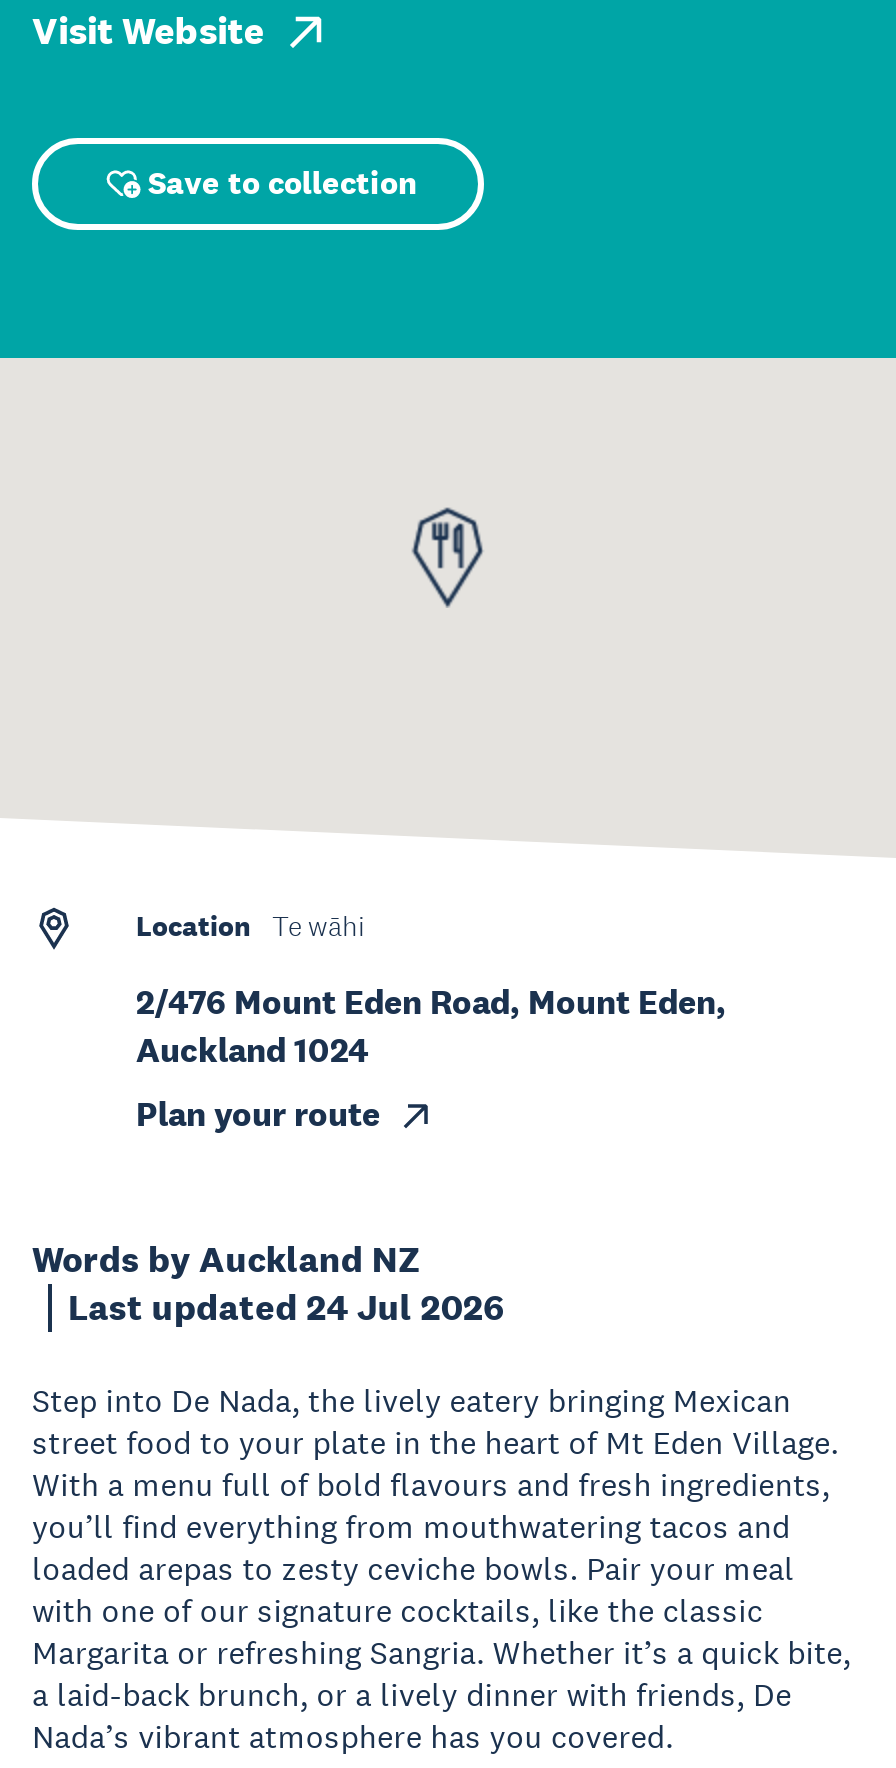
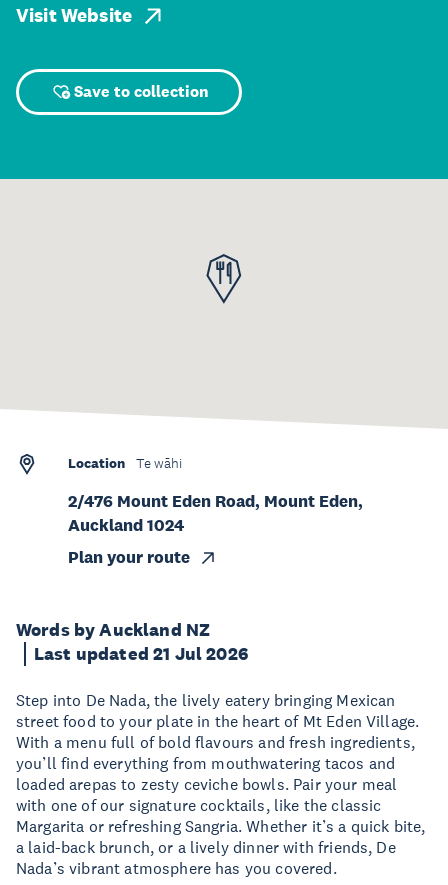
[68,1286,504,1330] Last updated 24 Jul 2026 -> [34,643,248,665] Last updated 21 Jul 2026

